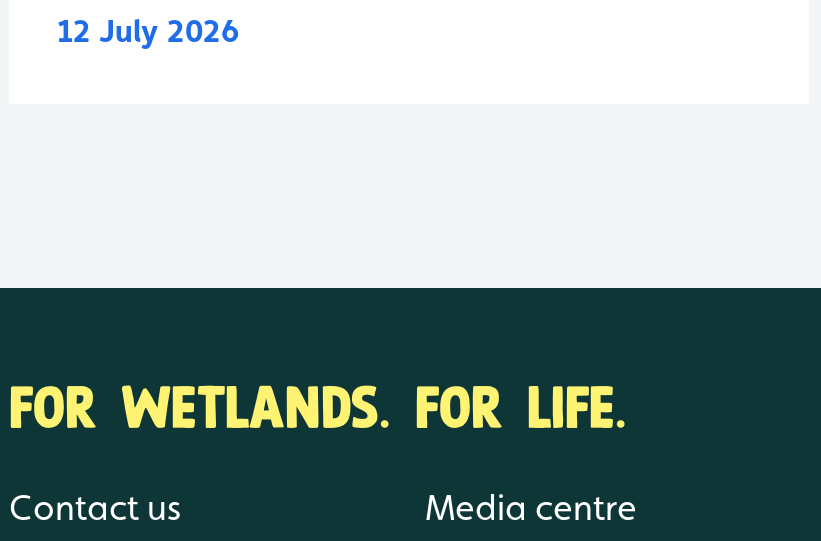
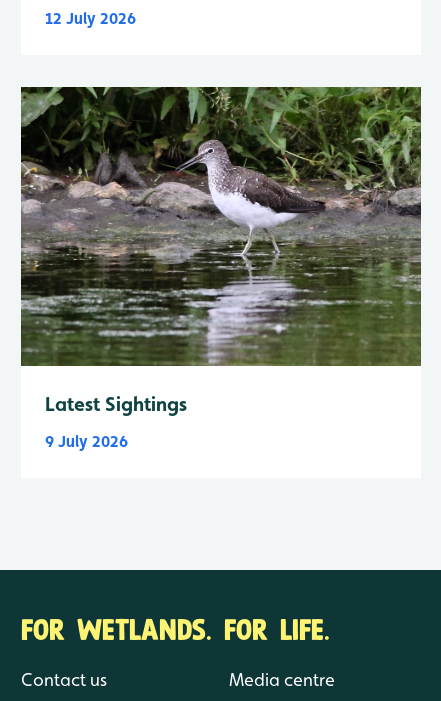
none -> [20,86,422,451] [image] | Latest Sightings | 9 July 2026

